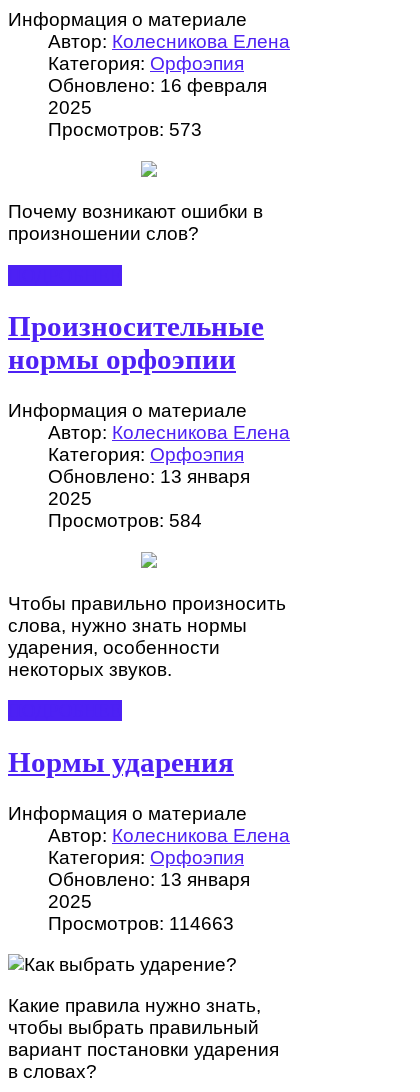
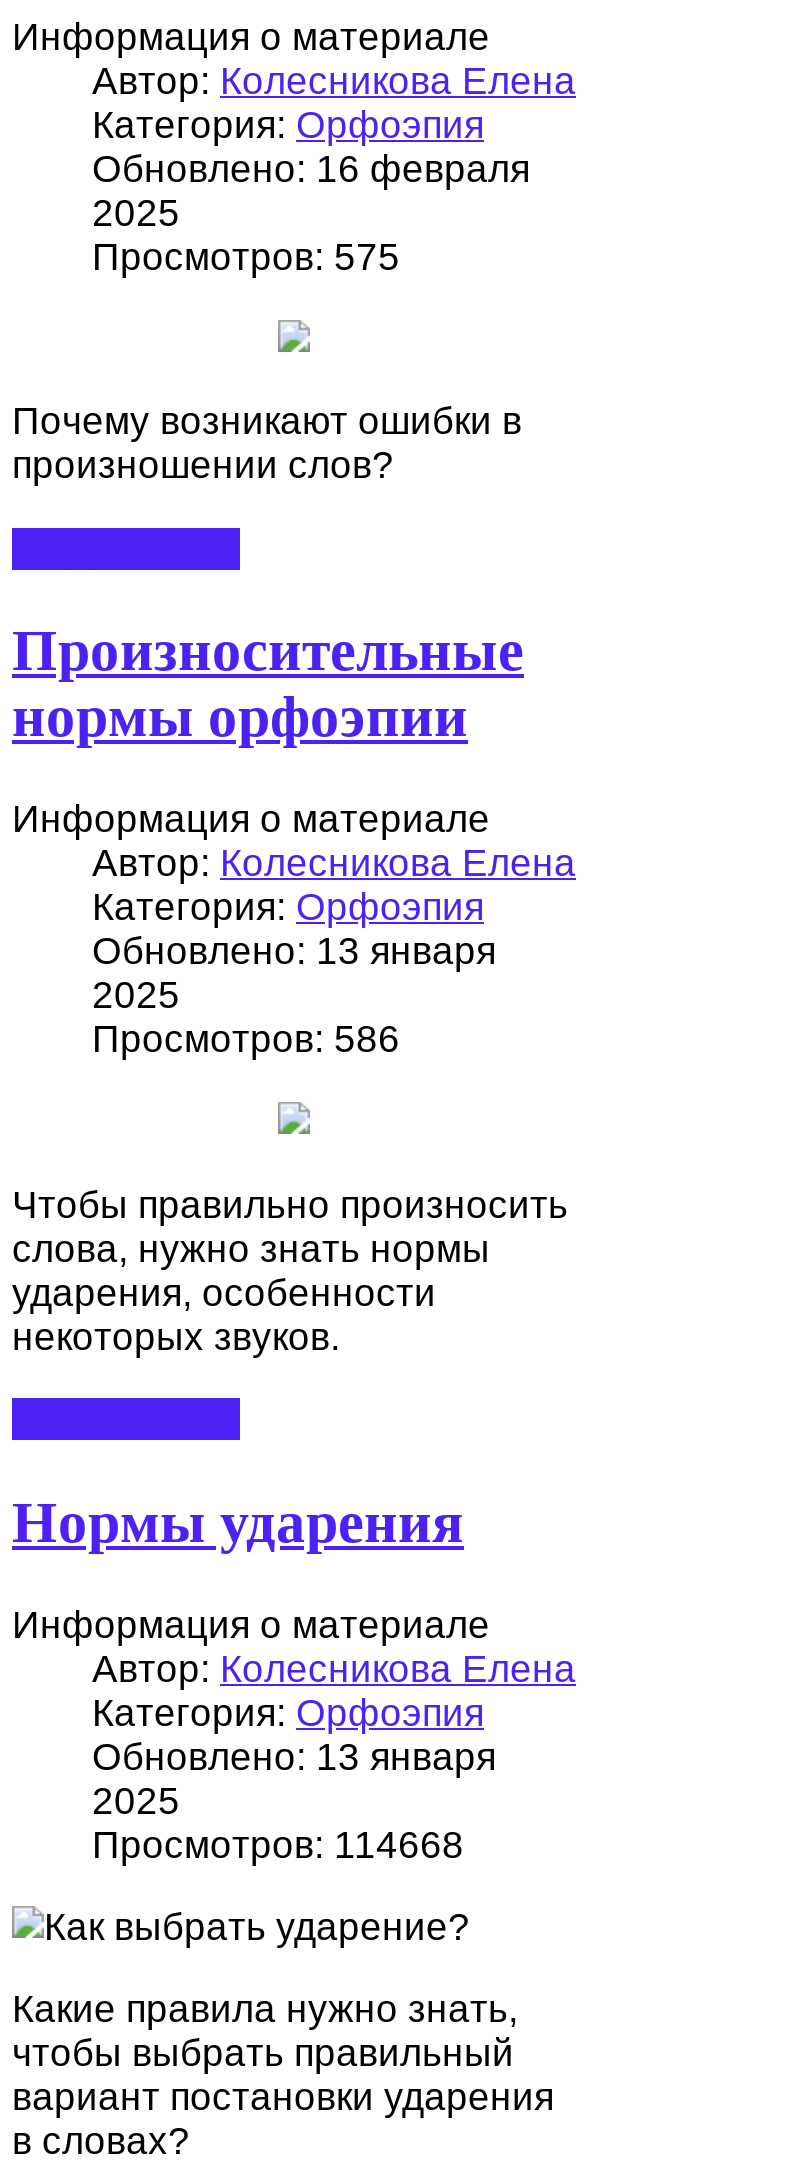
[48,119,202,140] Просмотров: 573 -> [92,236,400,278] Просмотров: 575
[48,510,202,531] Просмотров: 584 -> [92,1019,400,1061] Просмотров: 586
[48,913,234,934] Просмотров: 114663 -> [92,1823,464,1865] Просмотров: 114668

